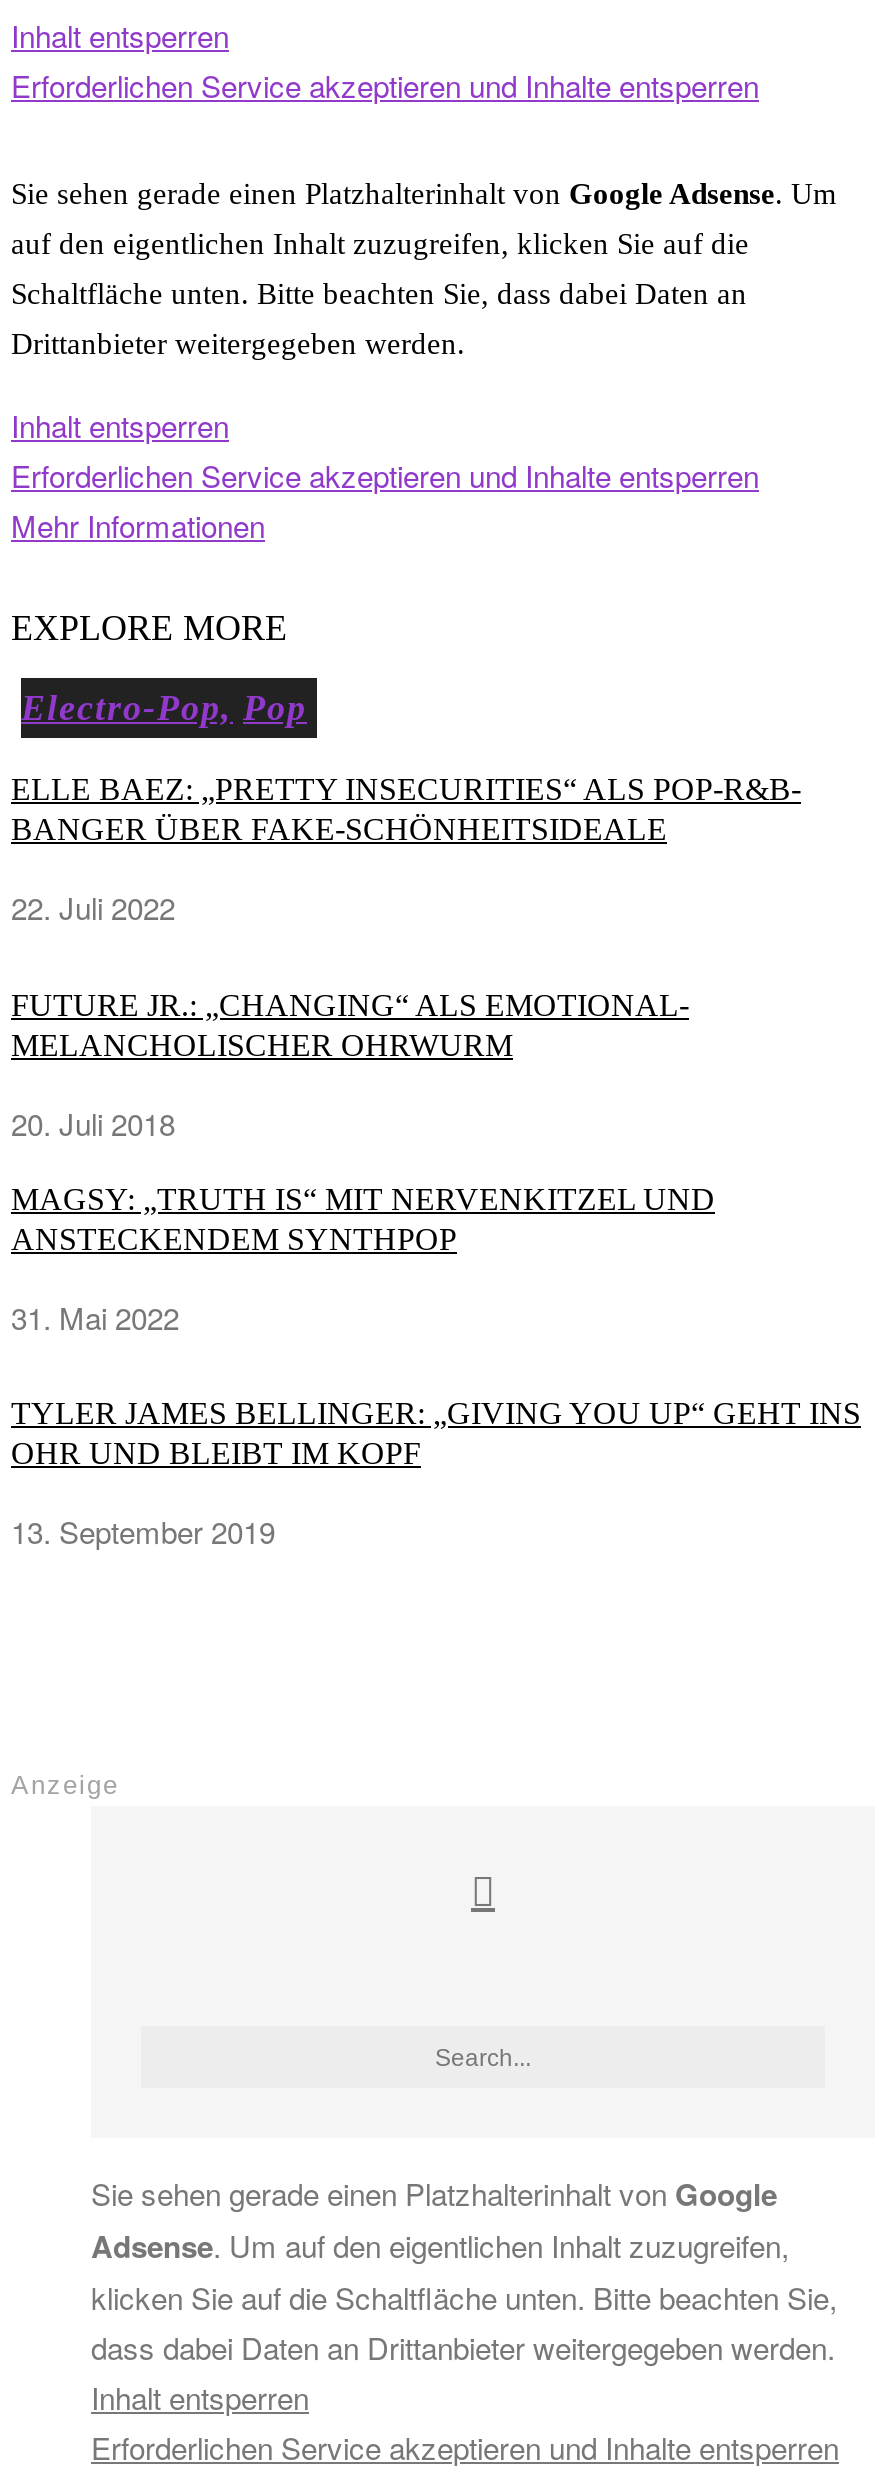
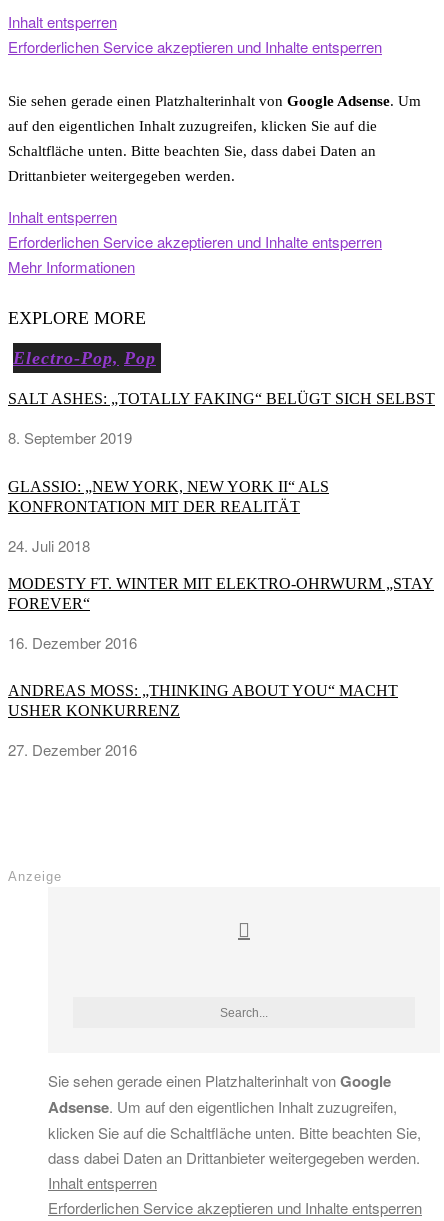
[11,773,801,847] ELLE BAEZ: „PRETTY INSECURITIES“ ALS POP-R&B- | BANGER ÜBER FAKE-SCHÖNHEITSIDEALE -> [8,390,435,407] SALT ASHES: „TOTALLY FAKING“ BELÜGT SICH SELBST
[11,887,175,929] 22. Juli 2022 -> [8,427,132,448] 8. September 2019
[11,988,689,1062] FUTURE JR.: „CHANGING“ ALS EMOTIONAL- | MELANCHOLISCHER OHRWURM -> [8,478,329,515] GLASSIO: „NEW YORK, NEW YORK II“ ALS | KONFRONTATION MIT DER REALITÄT
[11,1102,175,1144] 20. Juli 2018 -> [8,535,90,556] 24. Juli 2018
[11,1182,715,1256] MAGSY: „TRUTH IS“ MIT NERVENKITZEL UND | ANSTECKENDEM SYNTHPOP -> [8,575,434,612] MODESTY FT. WINTER MIT ELEKTRO-OHRWURM „STAY | FOREVER“
[11,1296,179,1338] 31. Mai 2022 -> [8,632,137,653] 16. Dezember 2016
[11,1397,861,1471] TYLER JAMES BELLINGER: „GIVING YOU UP“ GEHT INS | OHR UND BLEIBT IM KOPF -> [8,682,398,719] ANDREAS MOSS: „THINKING ABOUT YOU“ MACHT | USHER KONKURRENZ
[11,1511,275,1553] 13. September 2019 -> [8,739,137,760] 27. Dezember 2016

